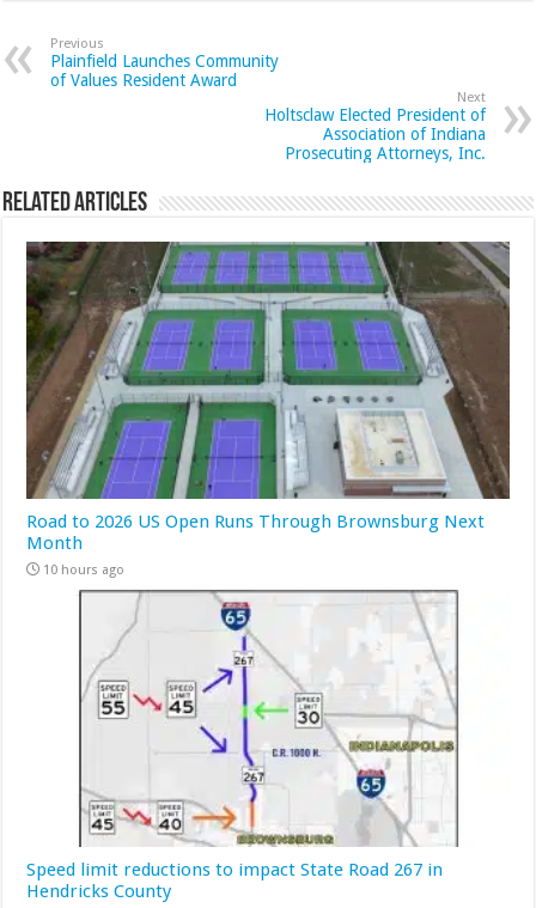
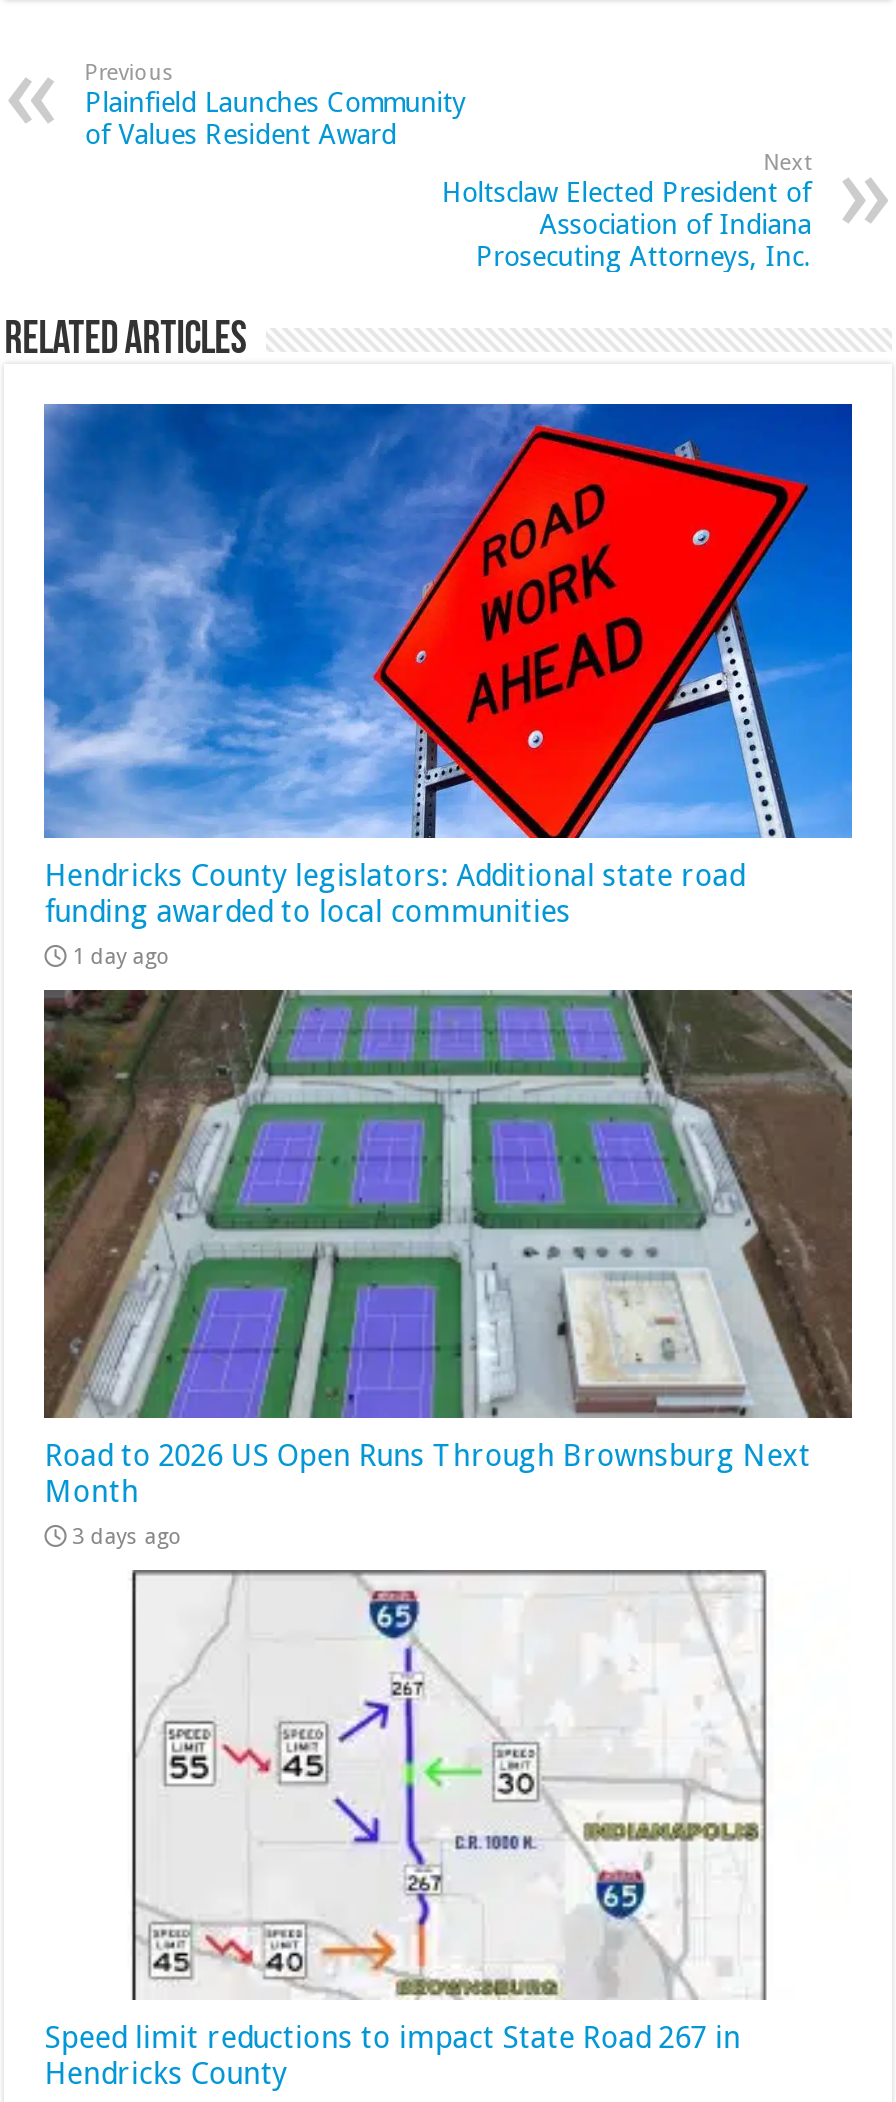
none -> [42,402,854,969] [image] | Hendricks County legislators: Additional state road | funding awarded to local communities | 1 day ago
[43,563,125,578] 10 hours ago -> [72,1525,182,1551] 3 days ago

